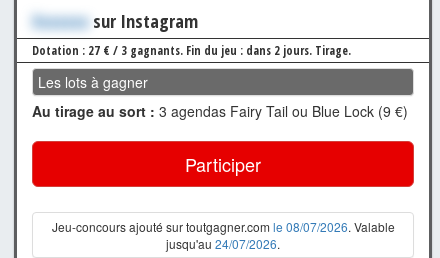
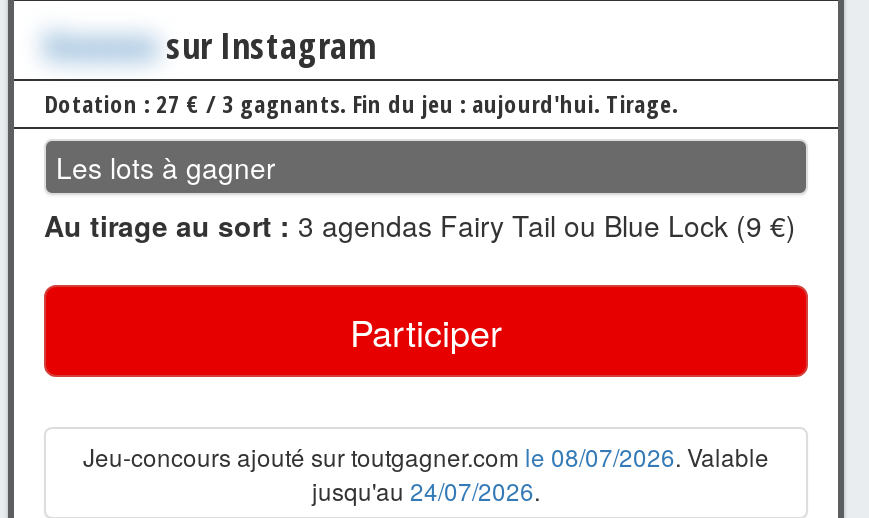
[32,42,351,59] Dotation : 27 € / 3 gagnants. Fin du jeu : dans 2 jours. Tirage. -> [44,87,678,121] Dotation : 27 € / 3 gagnants. Fin du jeu : aujourd'hui. Tirage.

